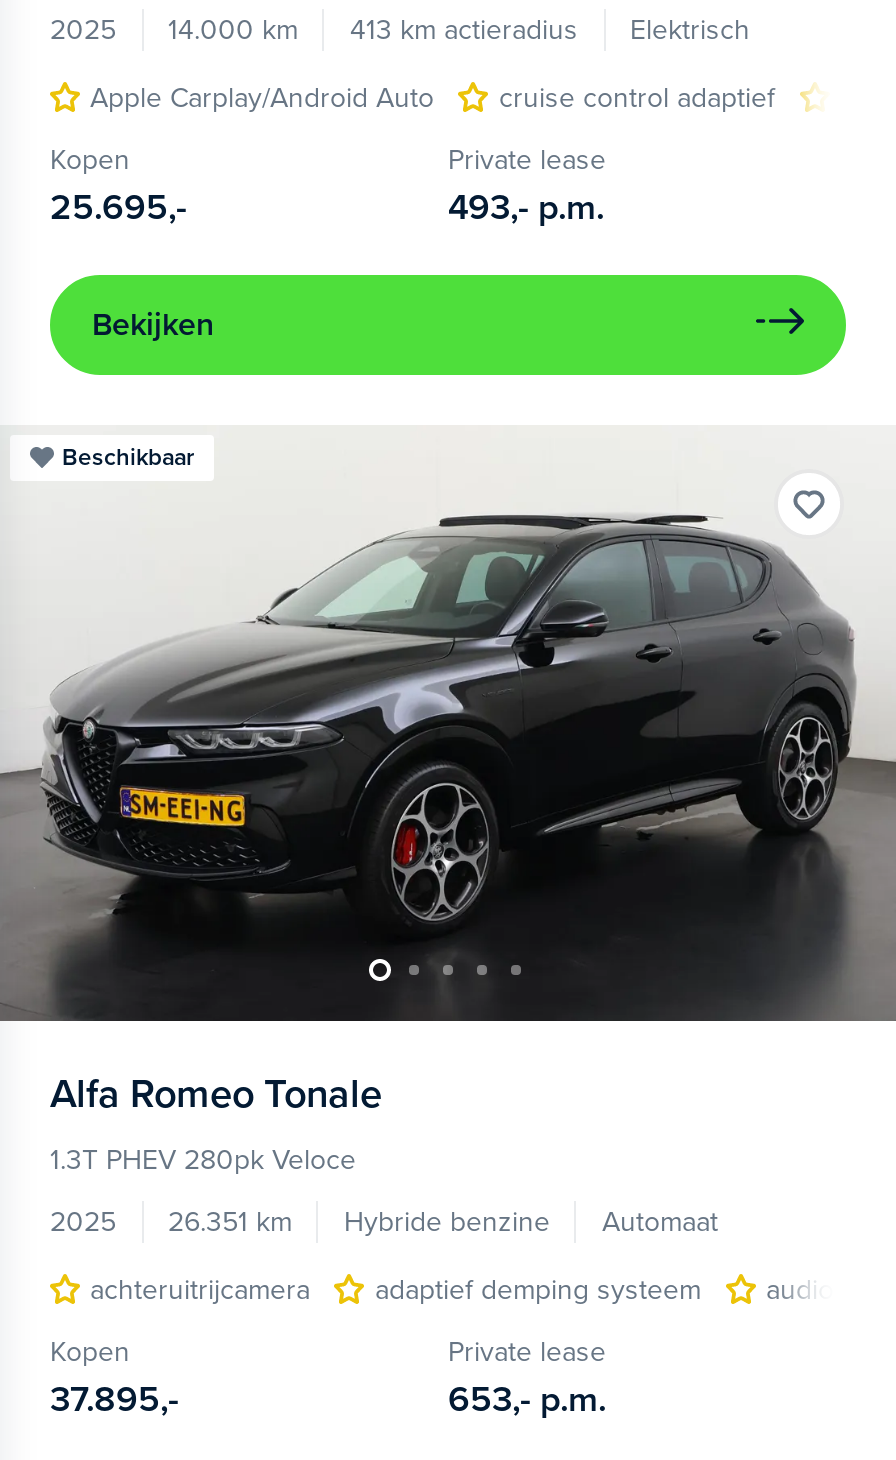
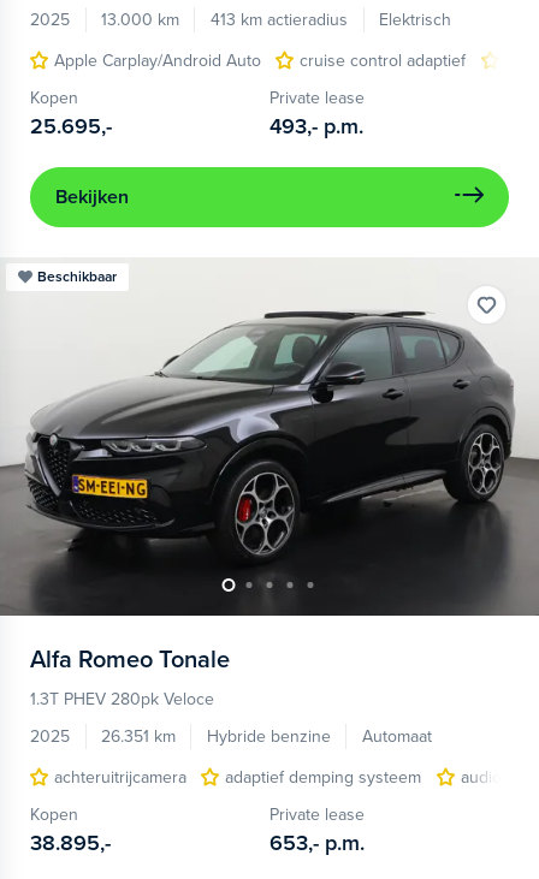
[50,13,750,47] 2025 14.000 km 413 km actieradius Elektrisch -> [30,10,451,30] 2025 13.000 km 413 km actieradius Elektrisch
[50,1376,178,1420] 37.895,- -> [30,829,111,856] 38.895,-

